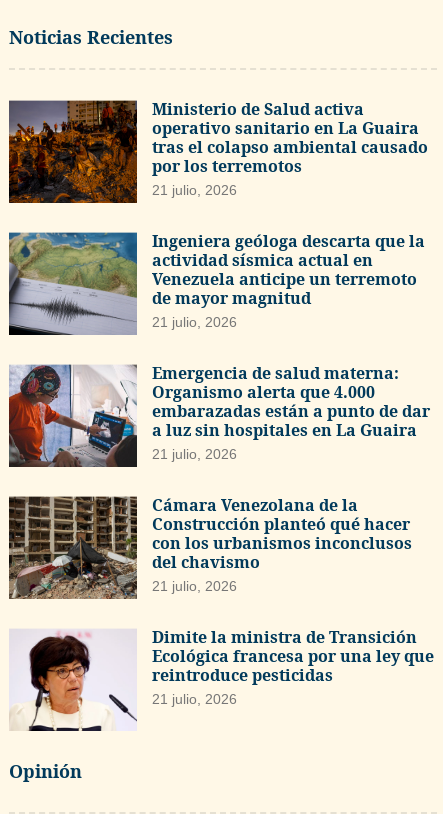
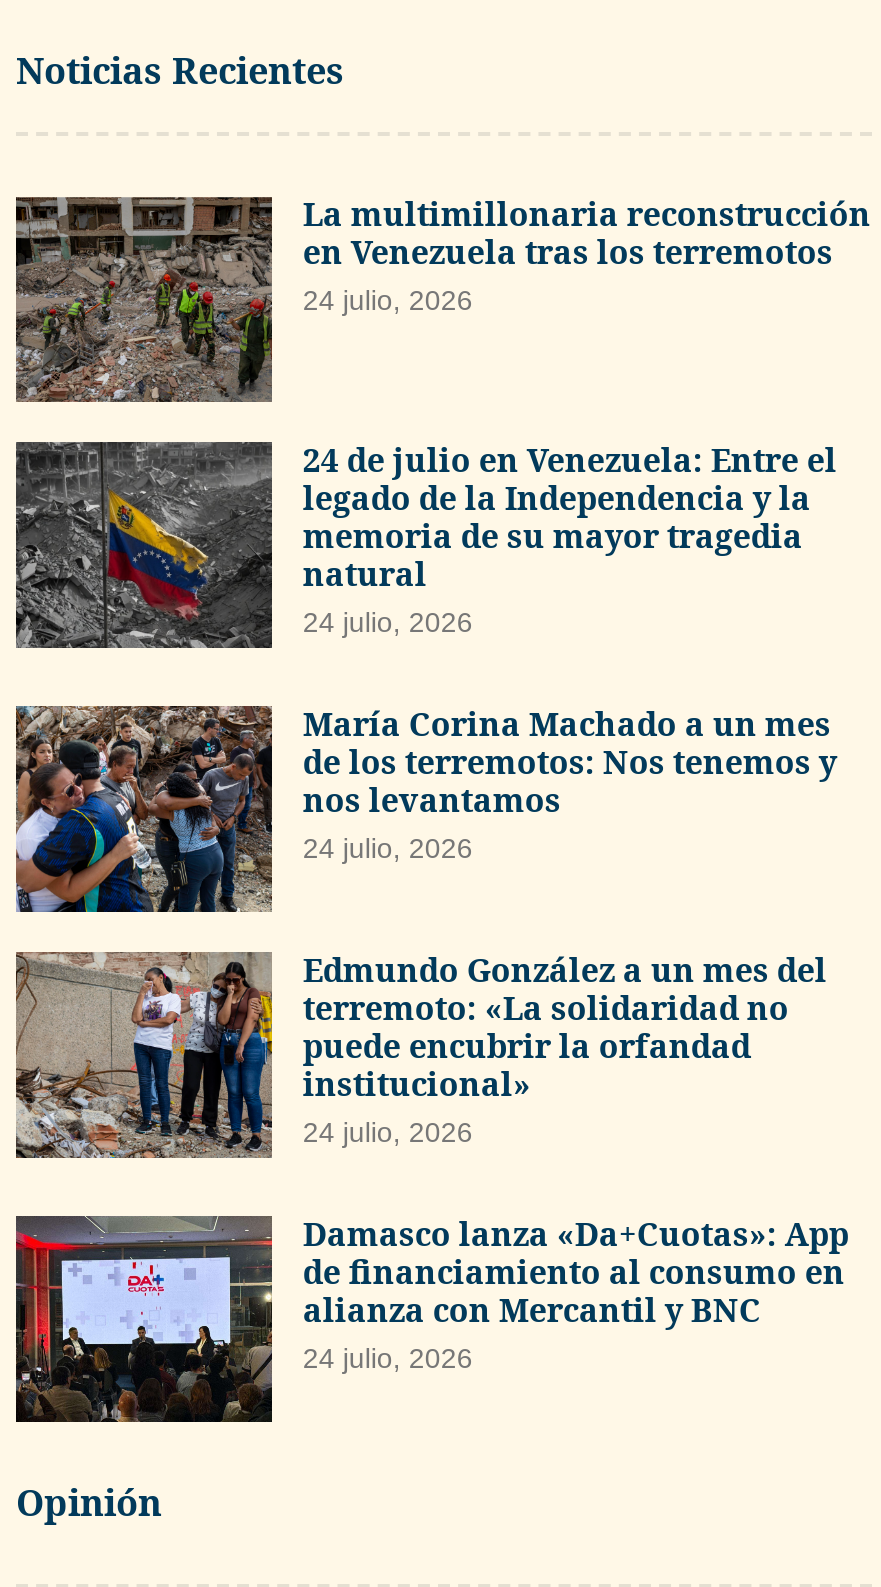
[9,98,428,204] [image] | Ministerio de Salud activa | operativo sanitario en La Guaira | tras el colapso ambiental causado | por los terremotos | 21 julio, 2026 -> [16,193,871,404] [image] | La multimillonaria reconstrucción | en Venezuela tras los terremotos | 24 julio, 2026
[9,230,425,336] [image] | Ingeniera geóloga descarta que la | actividad sísmica actual en | Venezuela anticipe un terremoto | de mayor magnitud | 21 julio, 2026 -> [16,438,837,650] [image] | 24 de julio en Venezuela: Entre el | legado de la Independencia y la | memoria de su mayor tragedia | natural | 24 julio, 2026
[9,362,430,468] [image] | Emergencia de salud materna: | Organismo alerta que 4.000 | embarazadas están a punto de dar | a luz sin hospitales en La Guaira | 21 julio, 2026 -> [14,702,837,916] [image] | María Corina Machado a un mes | de los terremotos: Nos tenemos y | nos levantamos | 24 julio, 2026
[9,494,412,600] [image] | Cámara Venezolana de la | Construcción planteó qué hacer | con los urbanismos inconclusos | del chavismo | 21 julio, 2026 -> [16,948,827,1160] [image] | Edmundo González a un mes del | terremoto: «La solidaridad no | puede encubrir la orfandad | institucional» | 24 julio, 2026
[9,626,434,732] [image] | Dimite la ministra de Transición | Ecológica francesa por una ley que | reintroduce pesticidas | 21 julio, 2026 -> [14,1212,849,1426] [image] | Damasco lanza «Da+Cuotas»: App | de financiamiento al consumo en | alianza con Mercantil y BNC | 24 julio, 2026

